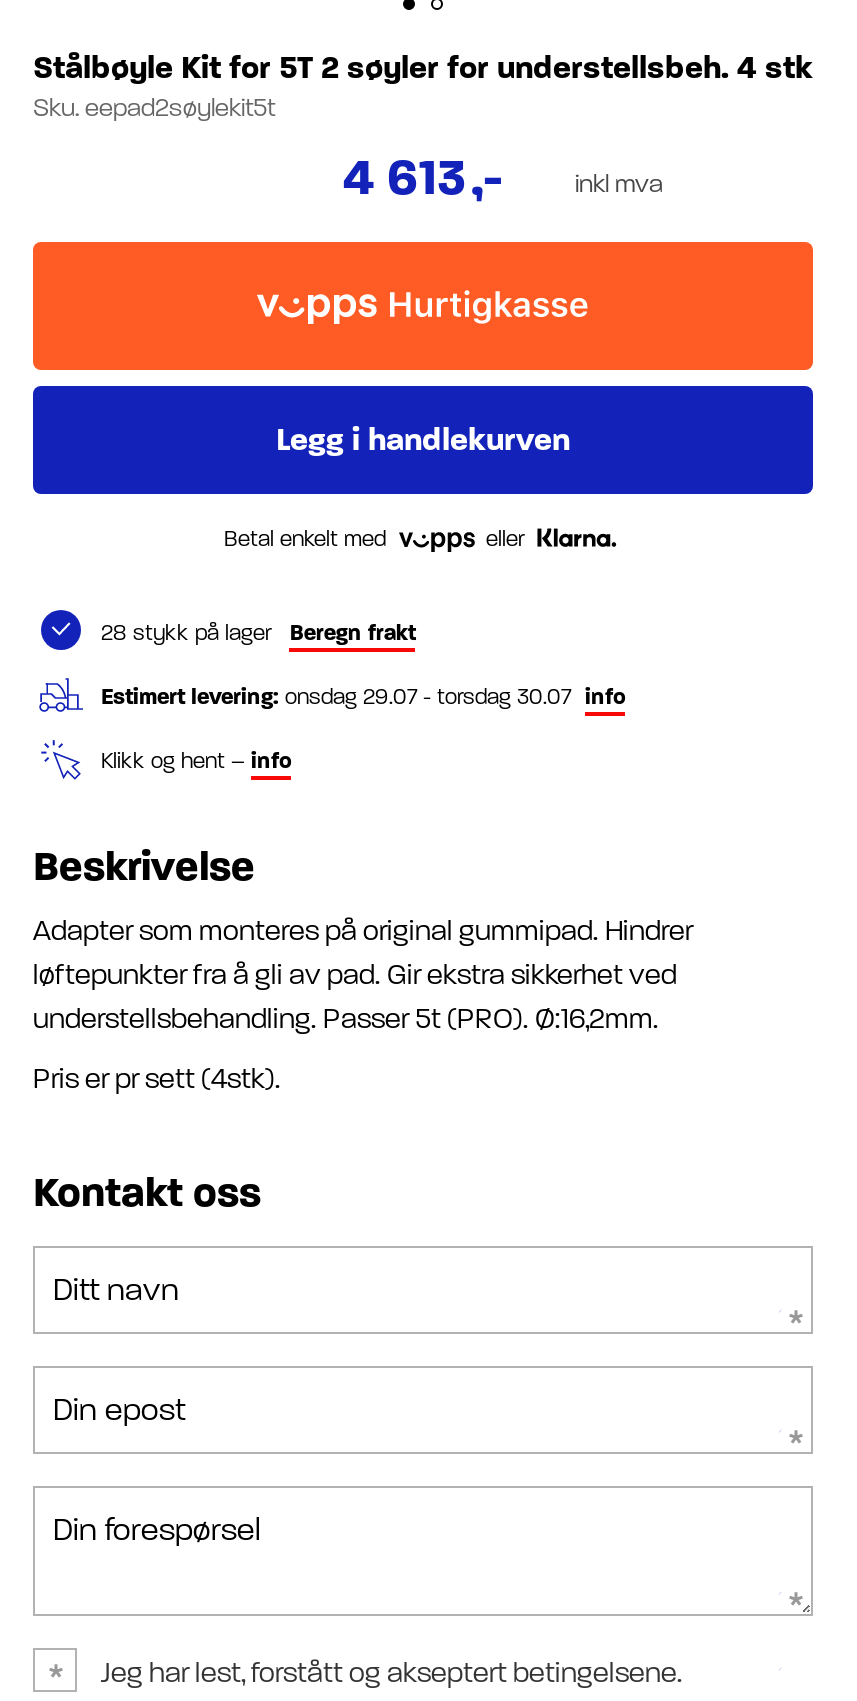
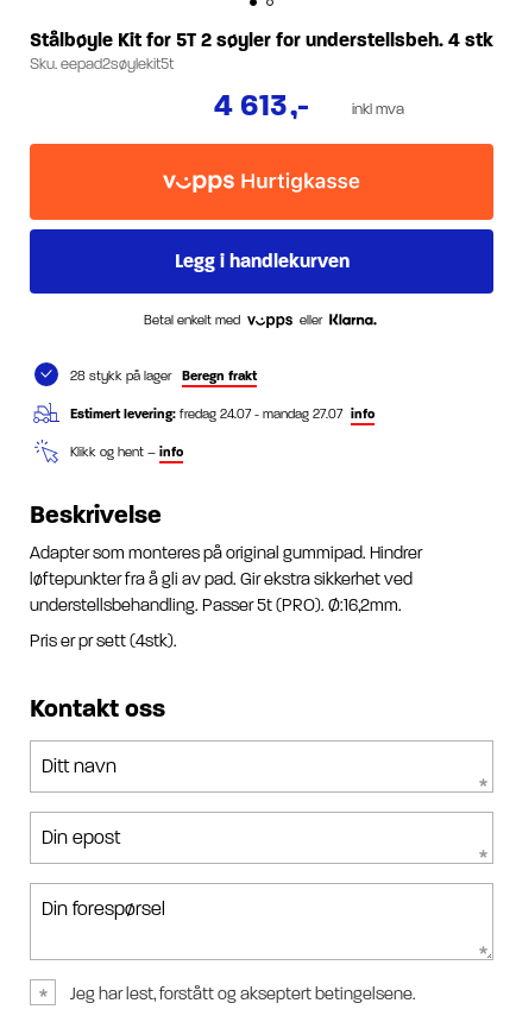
[101,685,625,711] Estimert levering: onsdag 29.07 - torsdag 30.07 info -> [70,407,375,422] Estimert levering: fredag 24.07 - mandag 27.07 info

